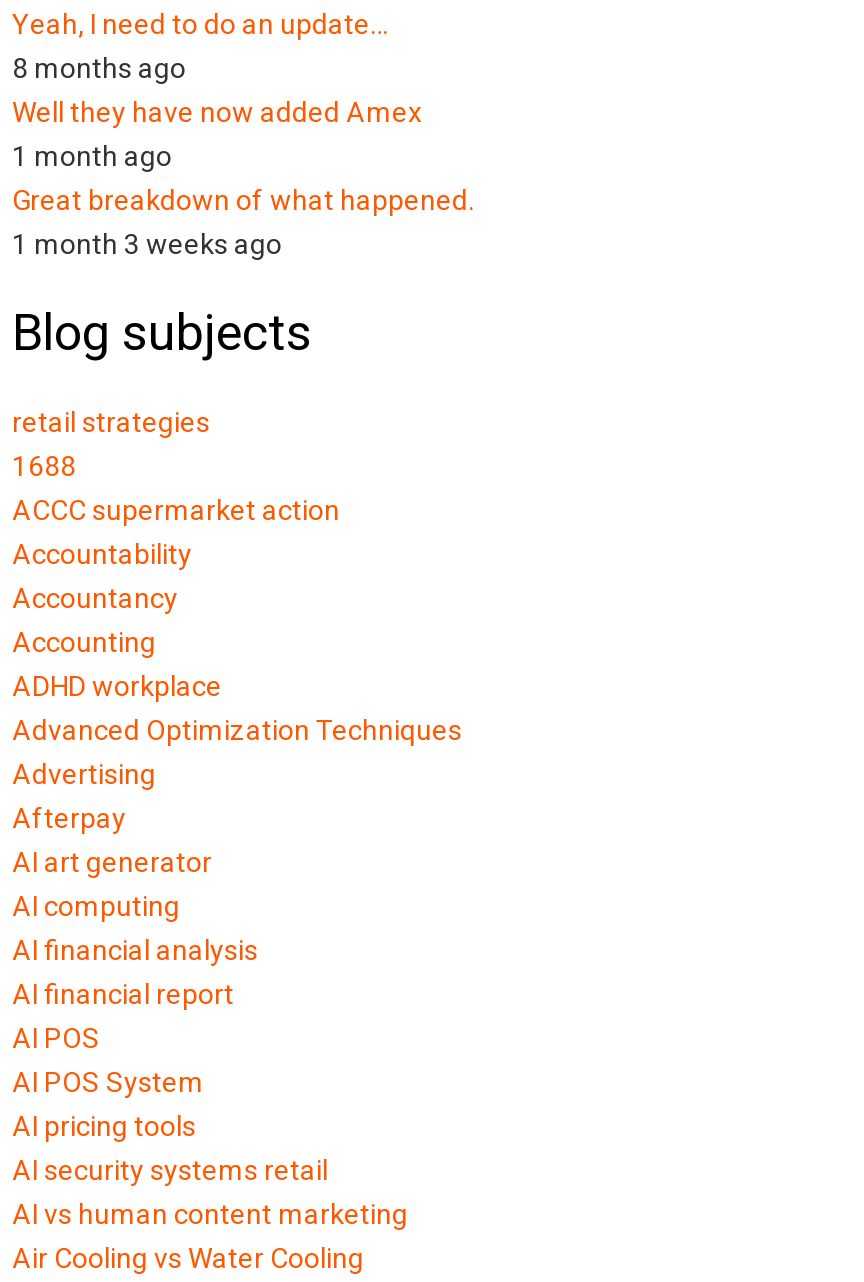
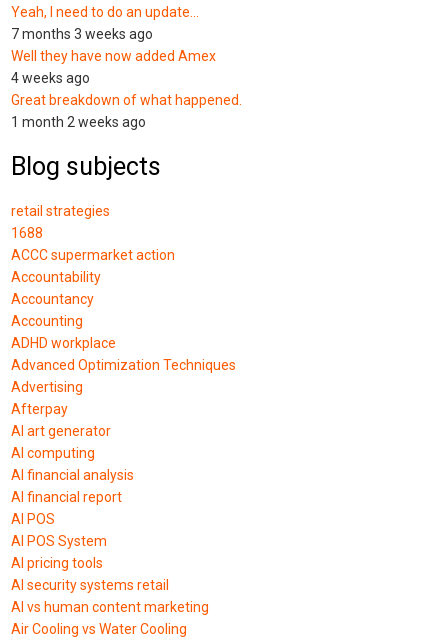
[12,52,186,84] 8 months ago -> [11,26,153,42] 7 months 3 weeks ago
[12,140,172,172] 1 month ago -> [11,70,90,86] 4 weeks ago
[12,228,282,260] 1 month 3 weeks ago -> [11,114,146,130] 1 month 2 weeks ago

